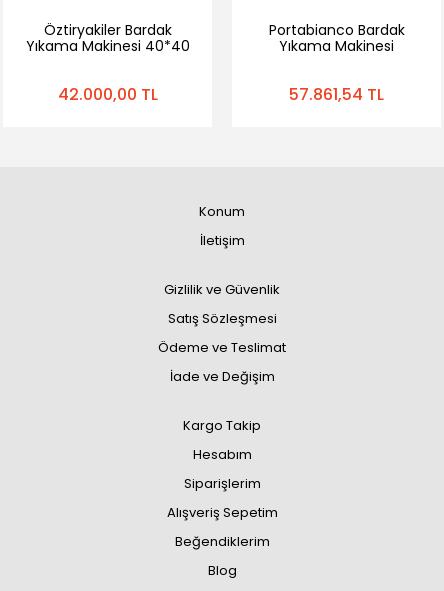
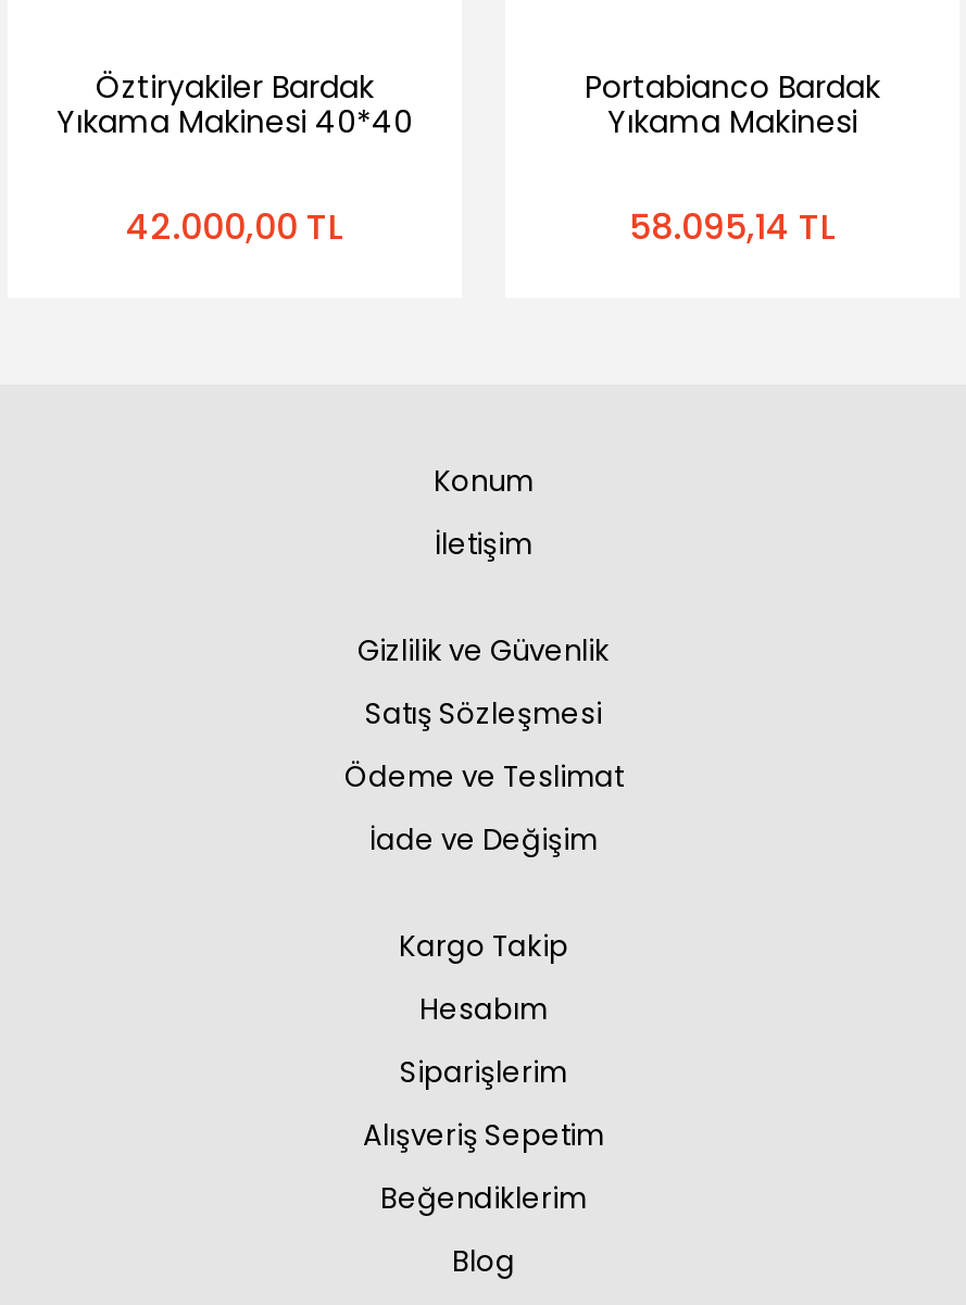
[289,83,384,106] 57.861,54 TL -> [629,201,836,251] 58.095,14 TL

